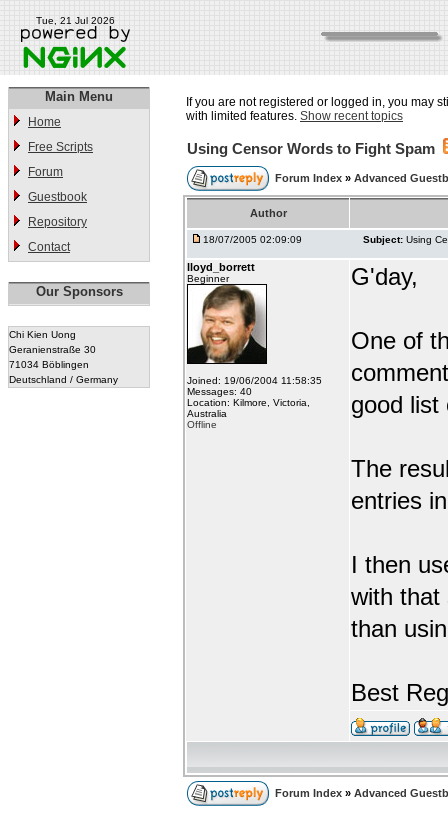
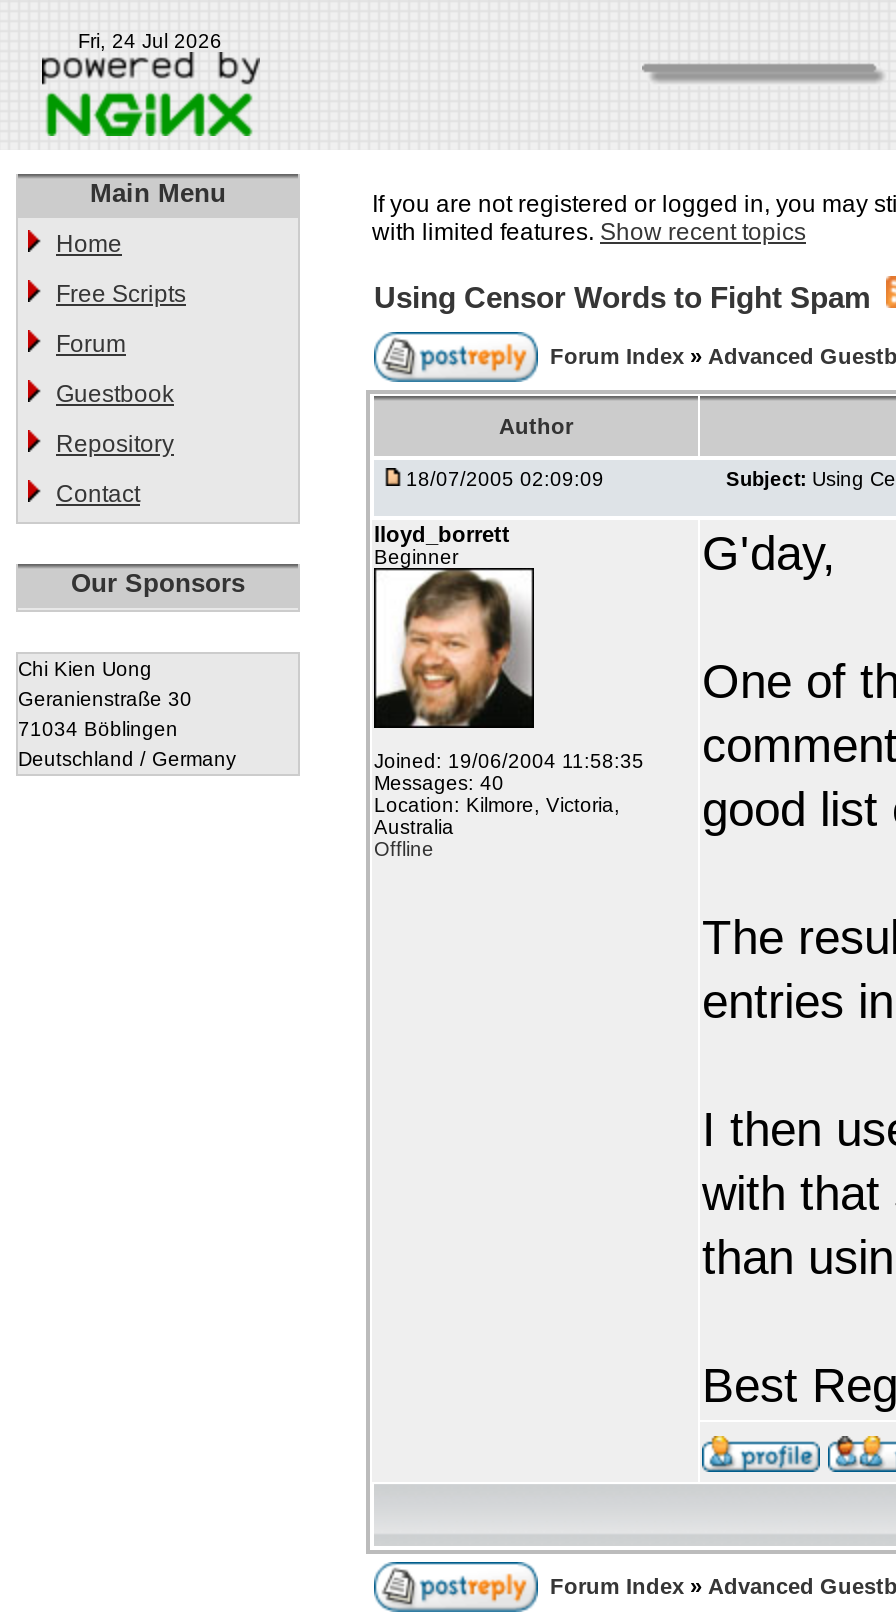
[35,15,114,26] Tue, 21 Jul 2026 -> [78,30,222,52] Fri, 24 Jul 2026

